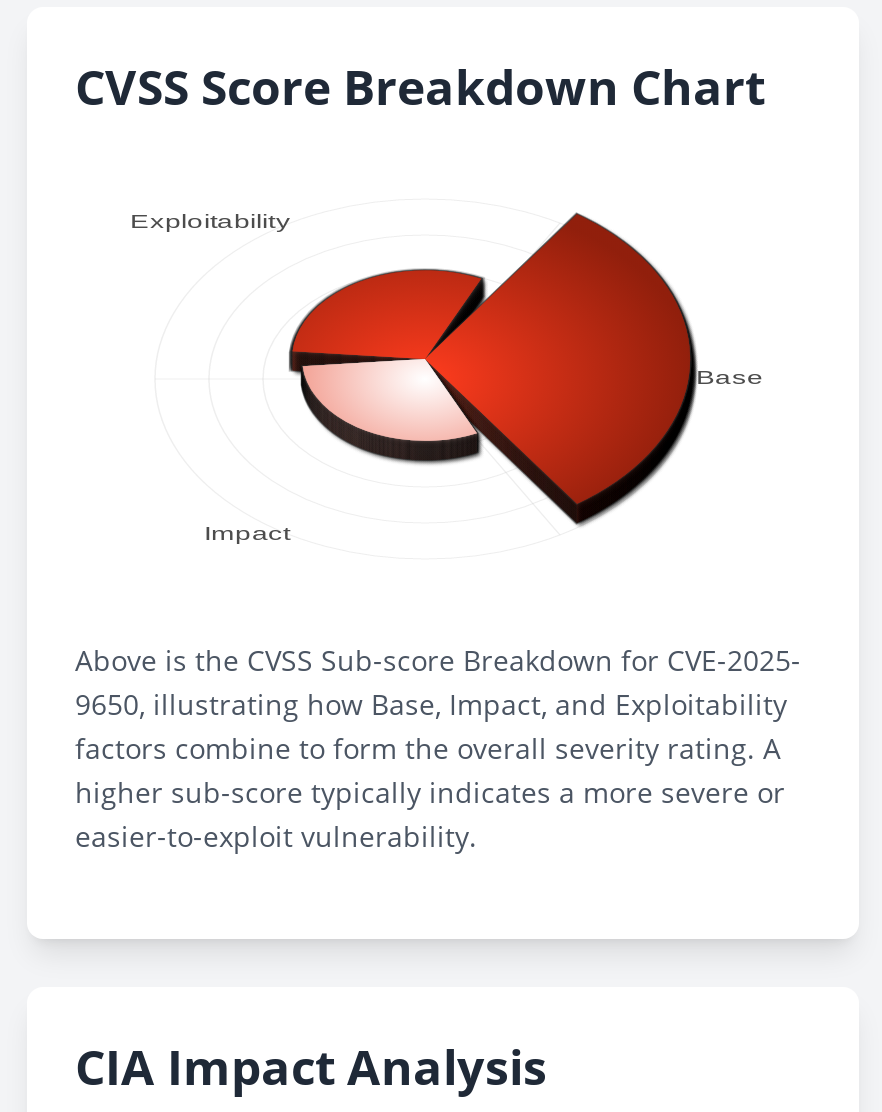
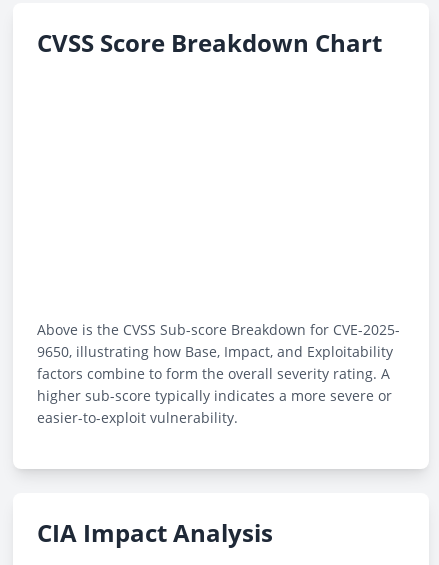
[131,211,763,545] [image] -> none

